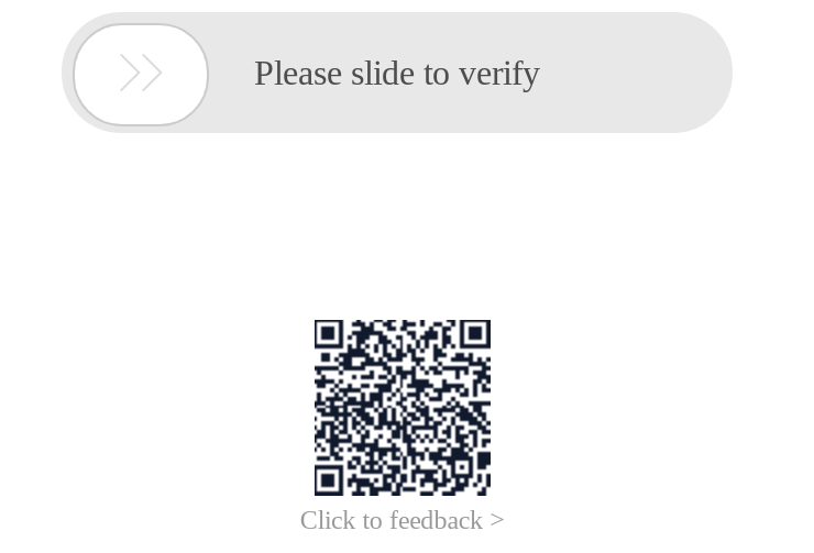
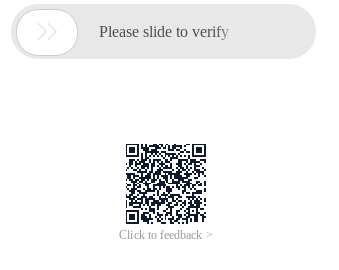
[315,320,493,498] [image] -> [126,144,207,225] [image]

